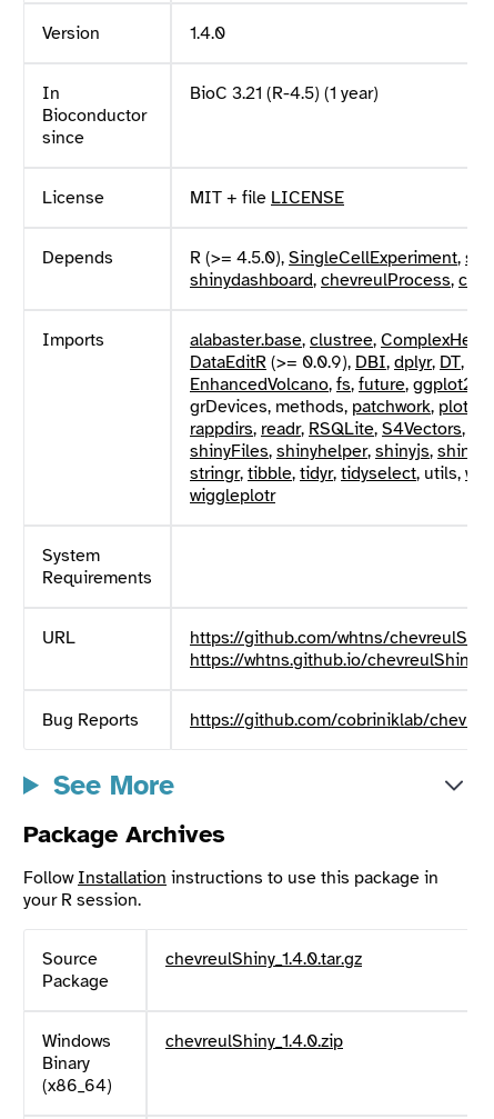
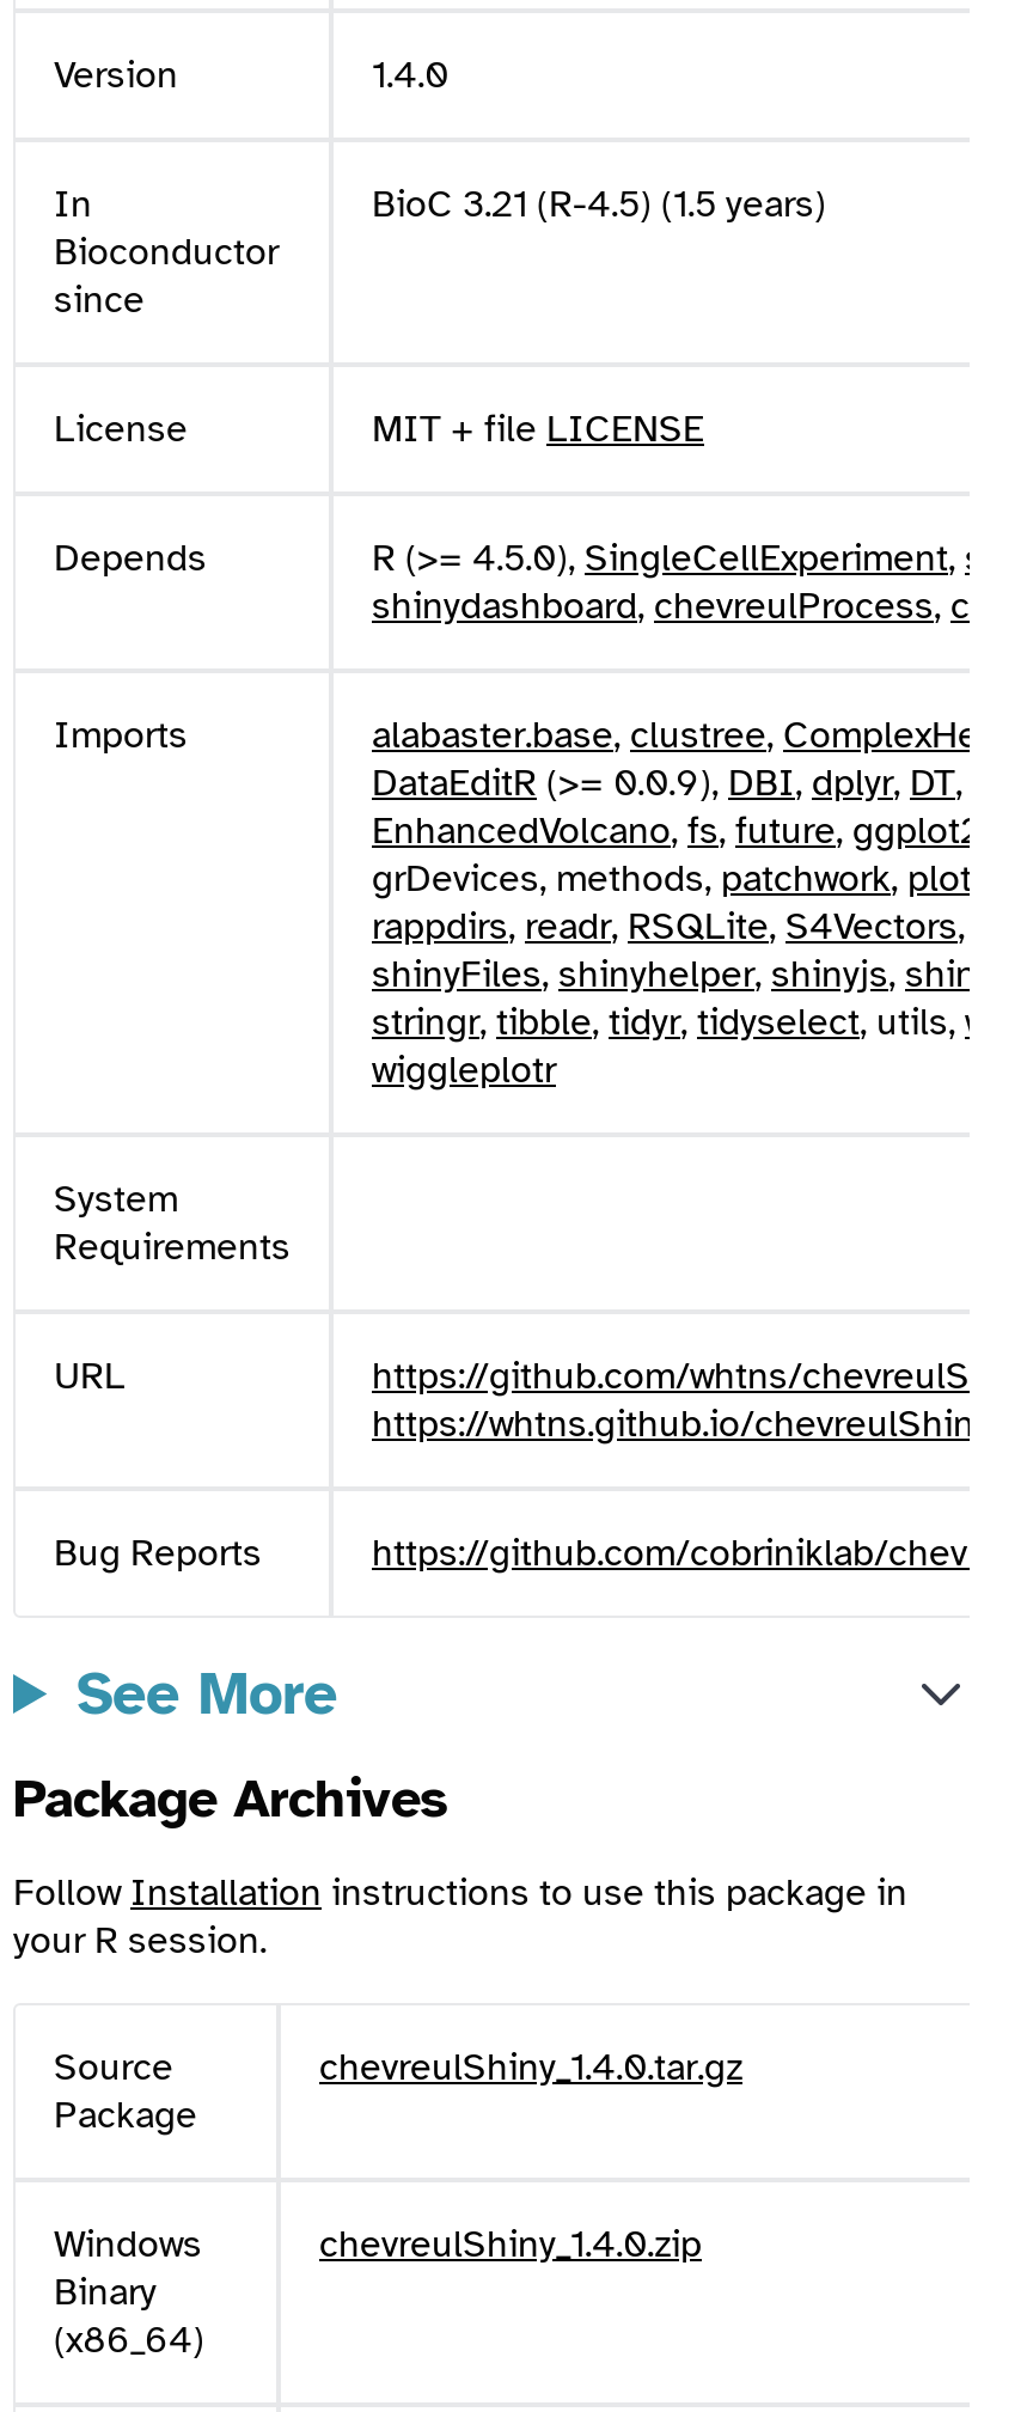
[190,82,379,104] BioC 3.21 (R-4.5) (1 year) -> [372,181,826,228] BioC 3.21 (R-4.5) (1.5 years)

